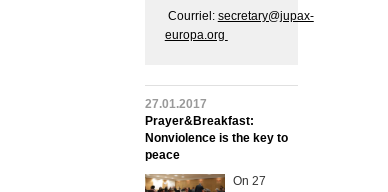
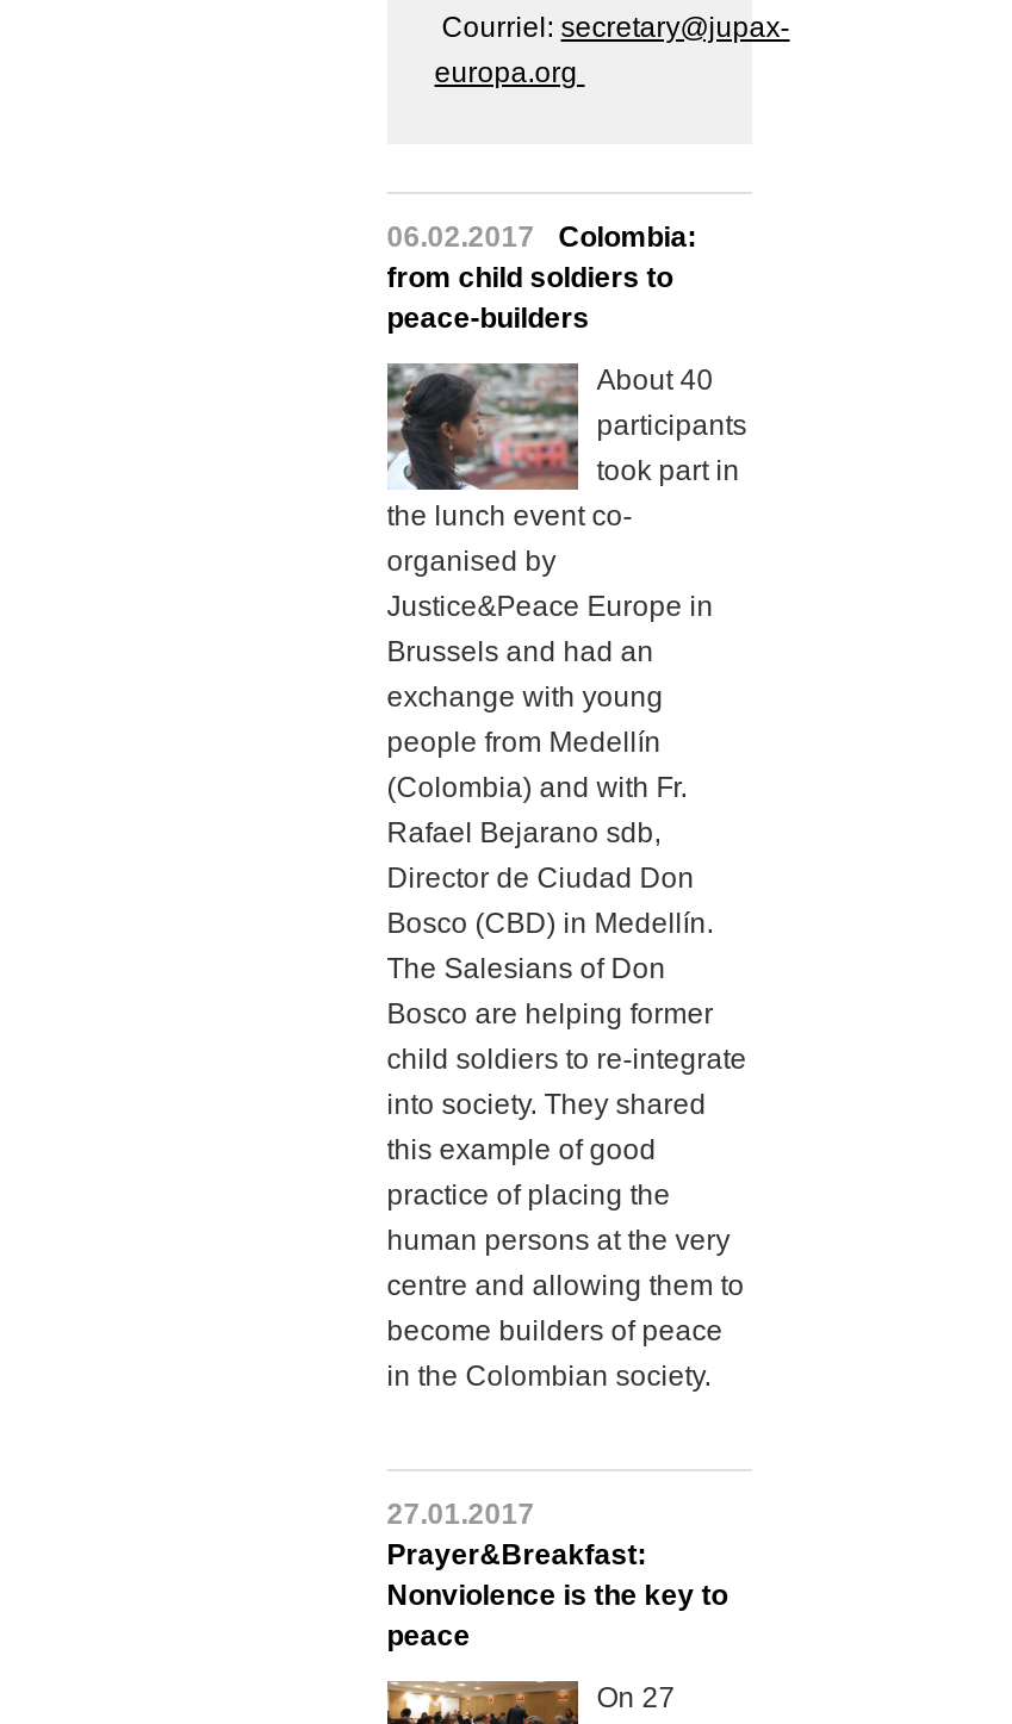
none -> [385,221,747,1393] [image] | 06.02.2017 Colombia: | from child soldiers to | peace-builders | About 40 | participants | took part in | the lunch event co- | organised by | Justice&Peace Europe in | Brussels and had an | exchange with young | people from Medellín | (Colombia) and with Fr. | Rafael Bejarano sdb, | Director de Ciudad Don | Bosco (CBD) in Medellín. | The Salesians of Don | Bosco are helping former | child soldiers to re-integrate | into society. They shared | this example of good | practice of placing the | human persons at the very | centre and allowing them to | become builders of peace | in the Colombian society.

